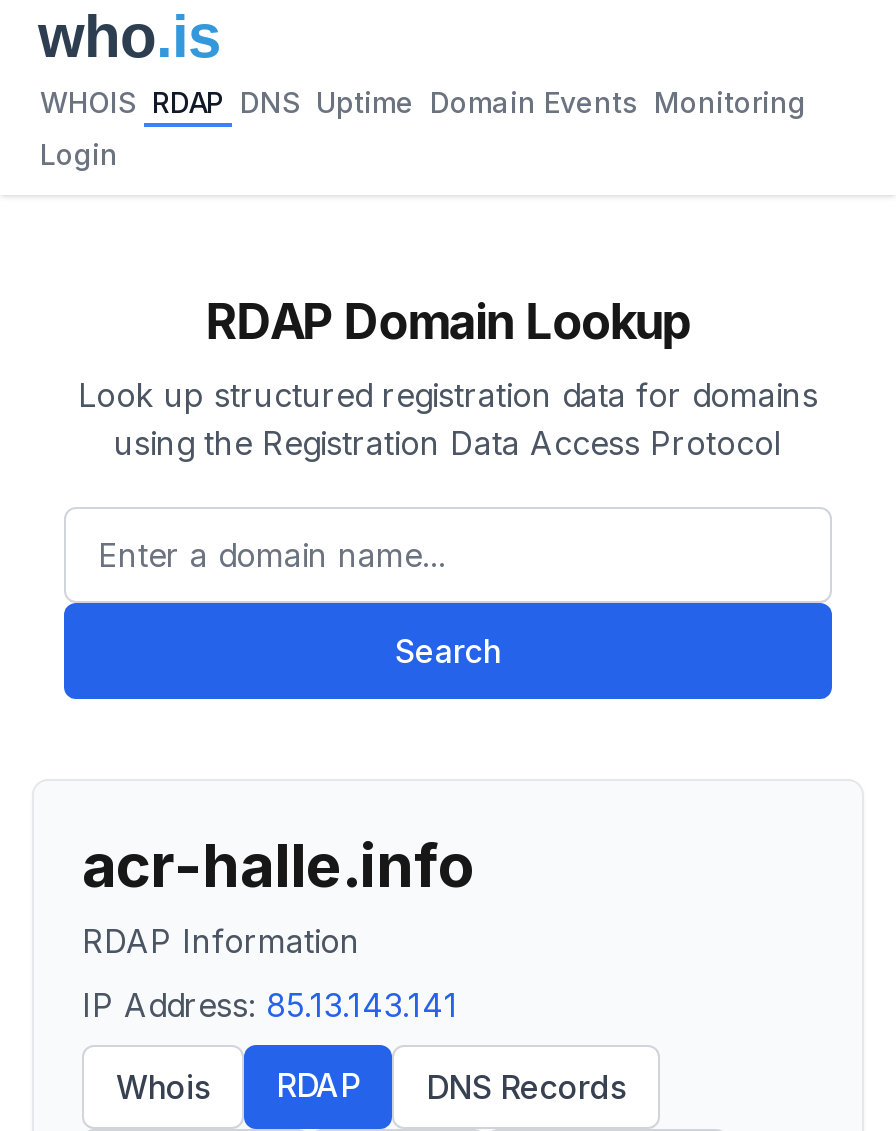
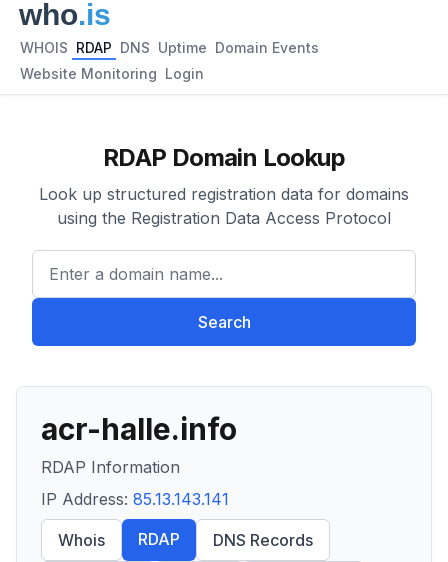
[40,85,806,119] WHOIS RDAP DNS Uptime Domain Events Monitoring -> [20,39,319,56] WHOIS RDAP DNS Uptime Domain Events
[40,137,118,171] Login -> [20,65,204,82] Website Monitoring Login

